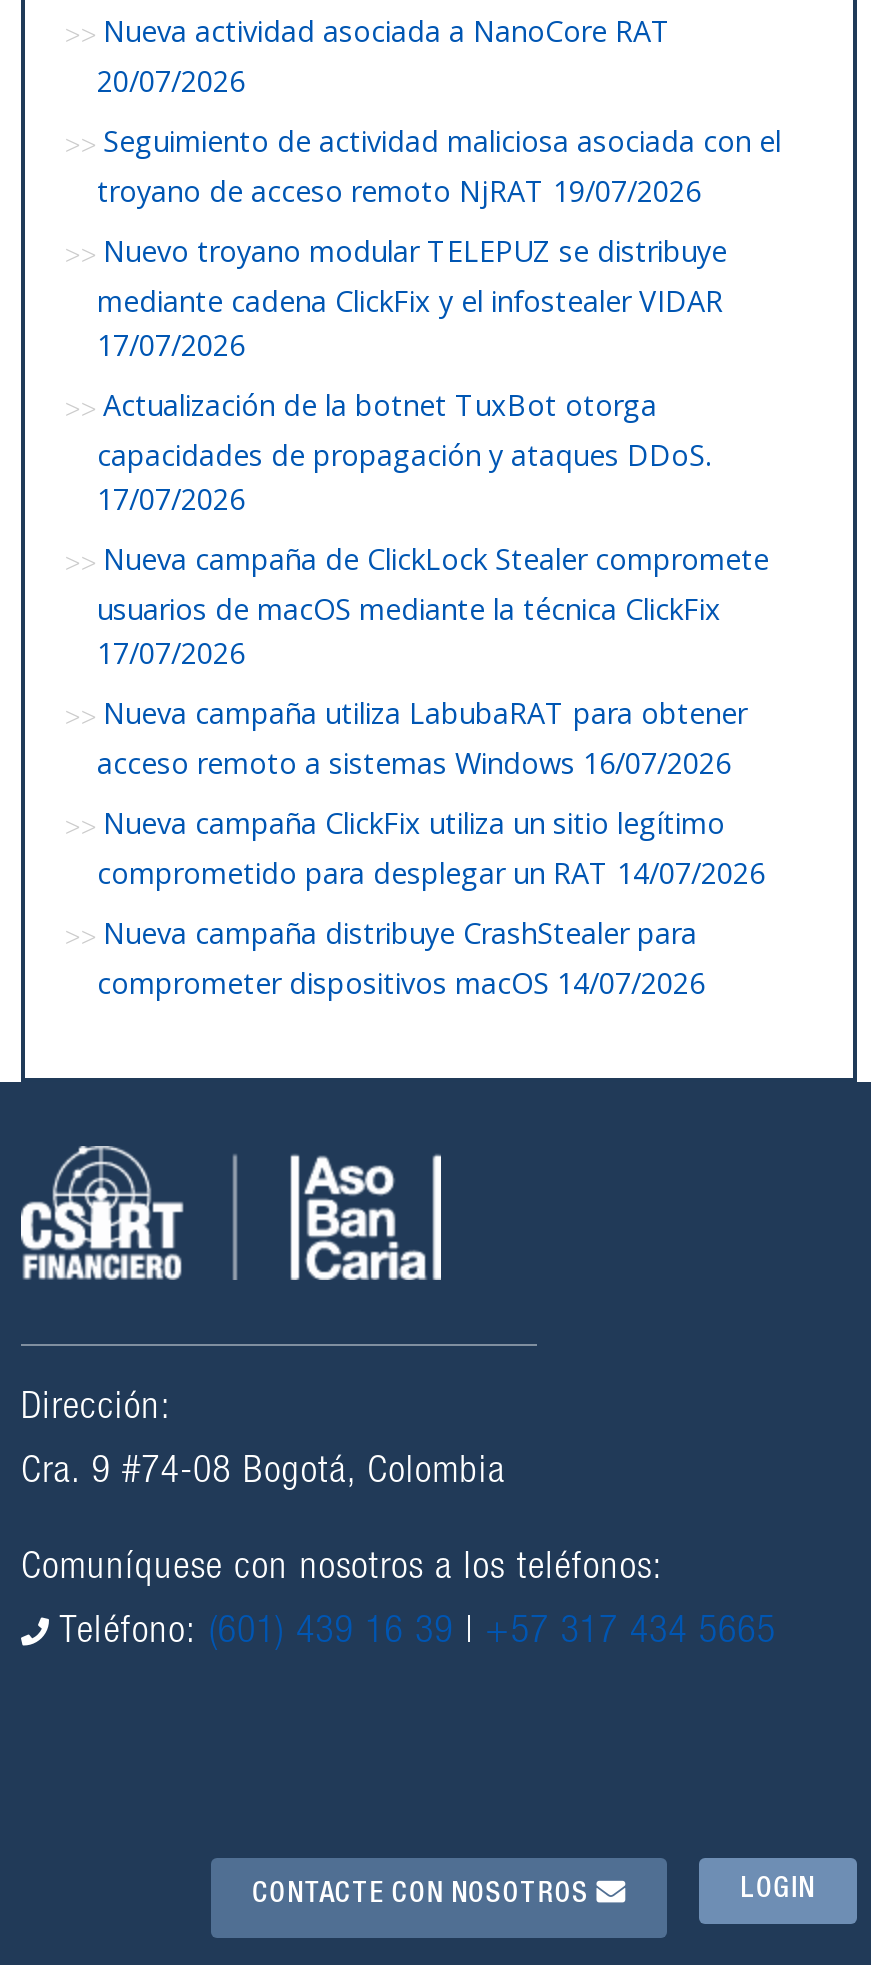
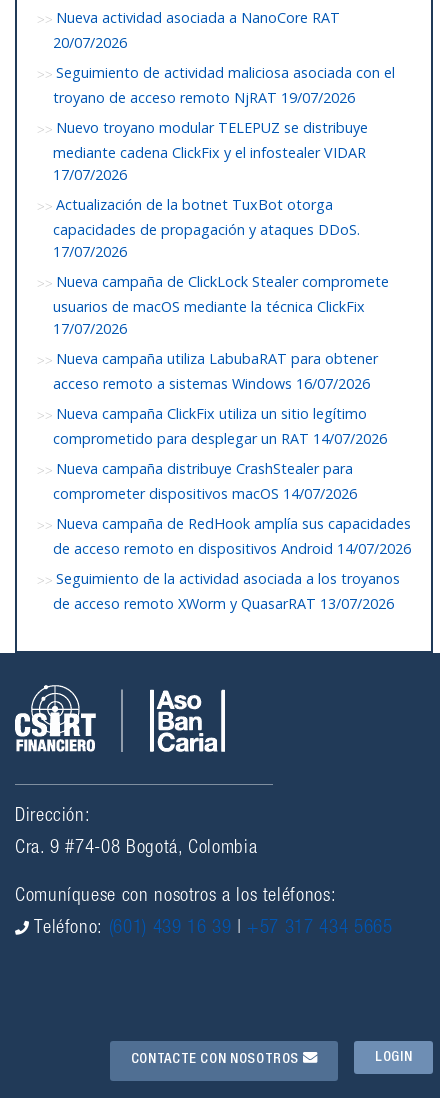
none -> [53,514,411,613] Nueva campaña de RedHook amplía sus capacidades | de acceso remoto en dispositivos Android 14/07/2026 | Seguimiento de la actividad asociada a los troyanos | de acceso remoto XWorm y QuasarRAT 13/07/2026

